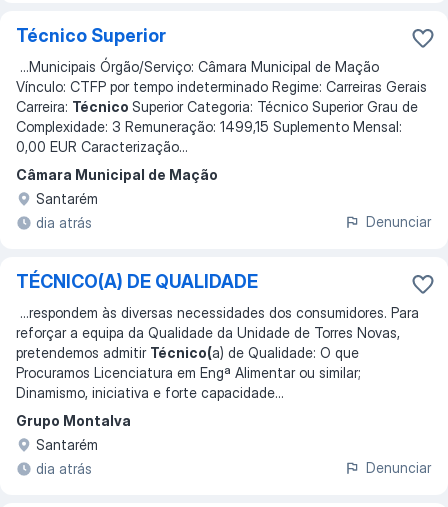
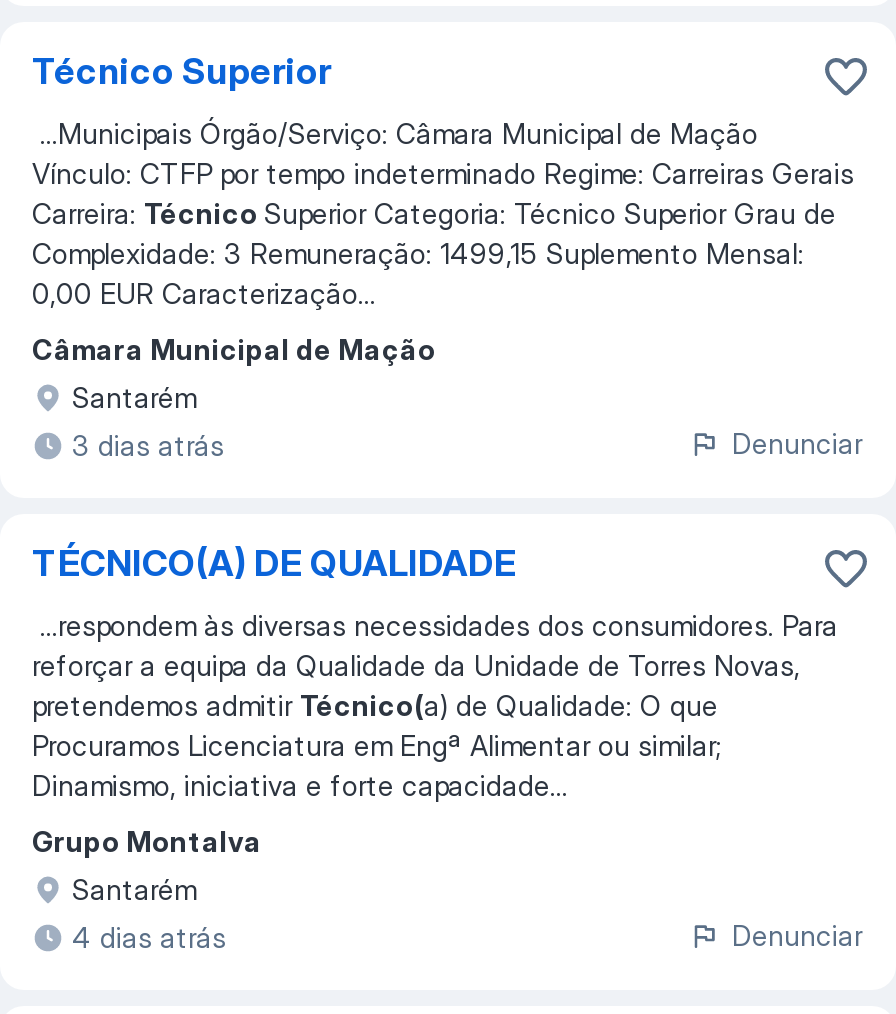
[36,214,92,231] dia atrás -> [72,428,224,462] 3 dias atrás
[36,460,92,477] dia atrás -> [72,920,226,954] 4 dias atrás

